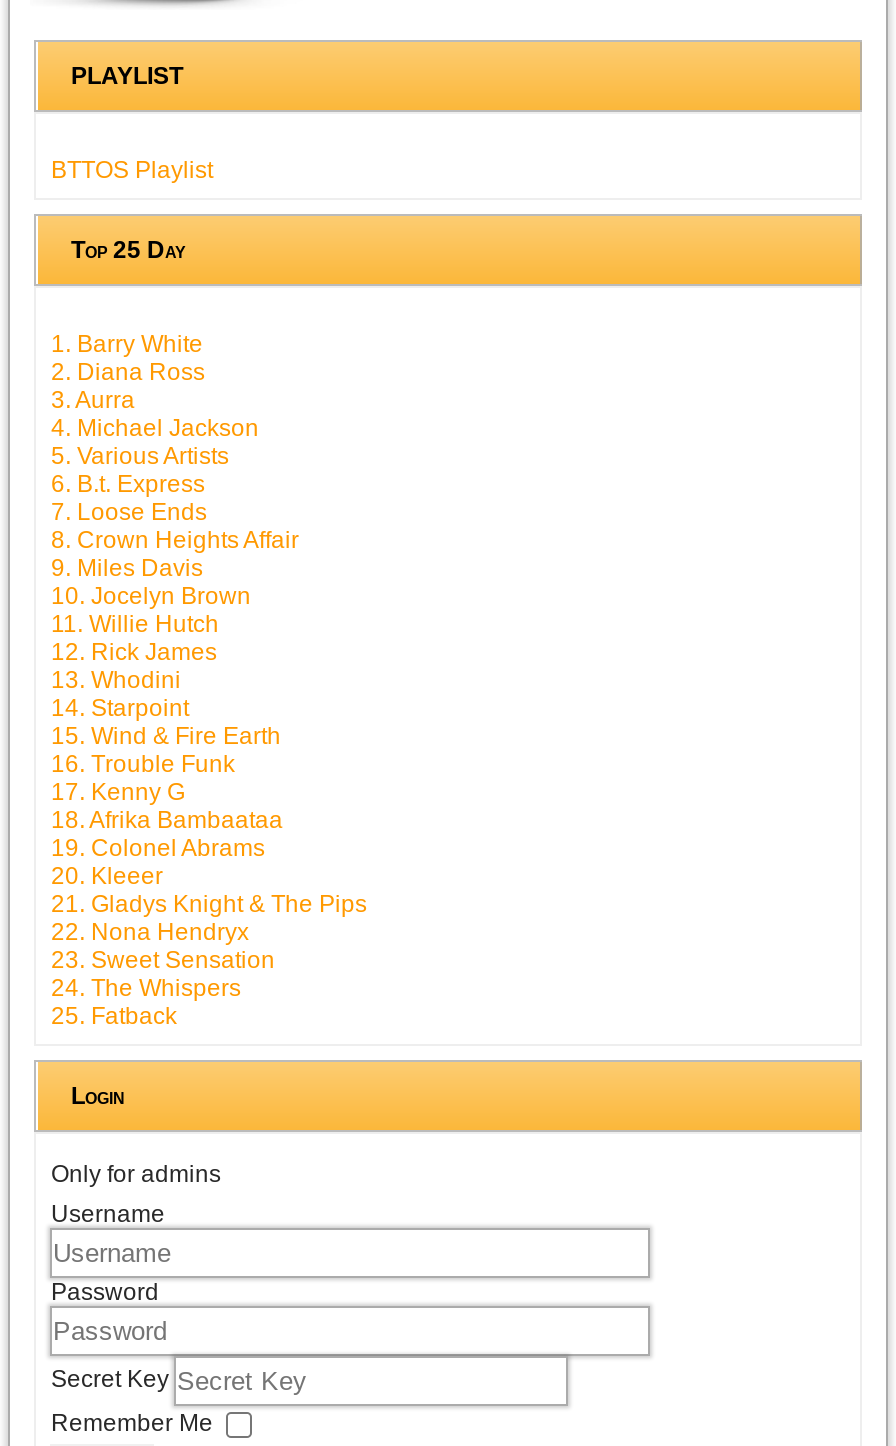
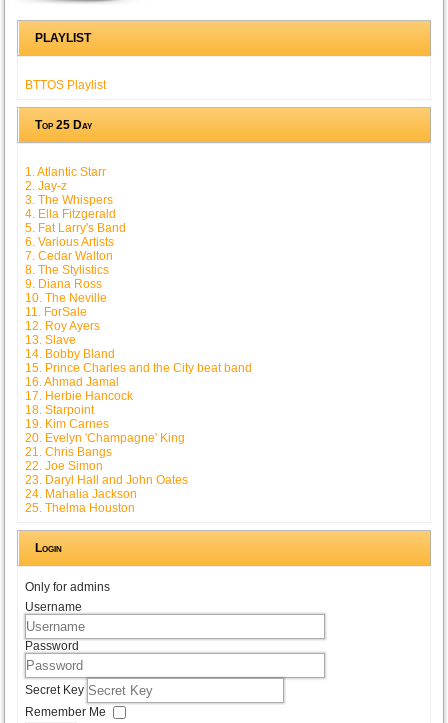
[51,329,367,1029] 1. Barry White | 2. Diana Ross | 3. Aurra | 4. Michael Jackson | 5. Various Artists | 6. B.t. Express | 7. Loose Ends | 8. Crown Heights Affair | 9. Miles Davis | 10. Jocelyn Brown | 11. Willie Hutch | 12. Rick James | 13. Whodini | 14. Starpoint | 15. Wind & Fire Earth | 16. Trouble Funk | 17. Kenny G | 18. Afrika Bambaataa | 19. Colonel Abrams | 20. Kleeer | 21. Gladys Knight & The Pips | 22. Nona Hendryx | 23. Sweet Sensation | 24. The Whispers | 25. Fatback -> [25,164,252,514] 1. Atlantic Starr | 2. Jay-z | 3. The Whispers | 4. Ella Fitzgerald | 5. Fat Larry's Band | 6. Various Artists | 7. Cedar Walton | 8. The Stylistics | 9. Diana Ross | 10. The Neville | 11. ForSale | 12. Roy Ayers | 13. Slave | 14. Bobby Bland | 15. Prince Charles and the City beat band | 16. Ahmad Jamal | 17. Herbie Hancock | 18. Starpoint | 19. Kim Carnes | 20. Evelyn 'Champagne' King | 21. Chris Bangs | 22. Joe Simon | 23. Daryl Hall and John Oates | 24. Mahalia Jackson | 25. Thelma Houston

